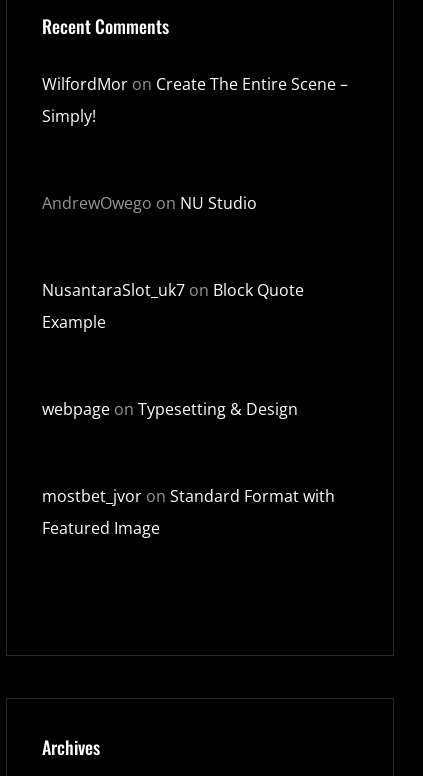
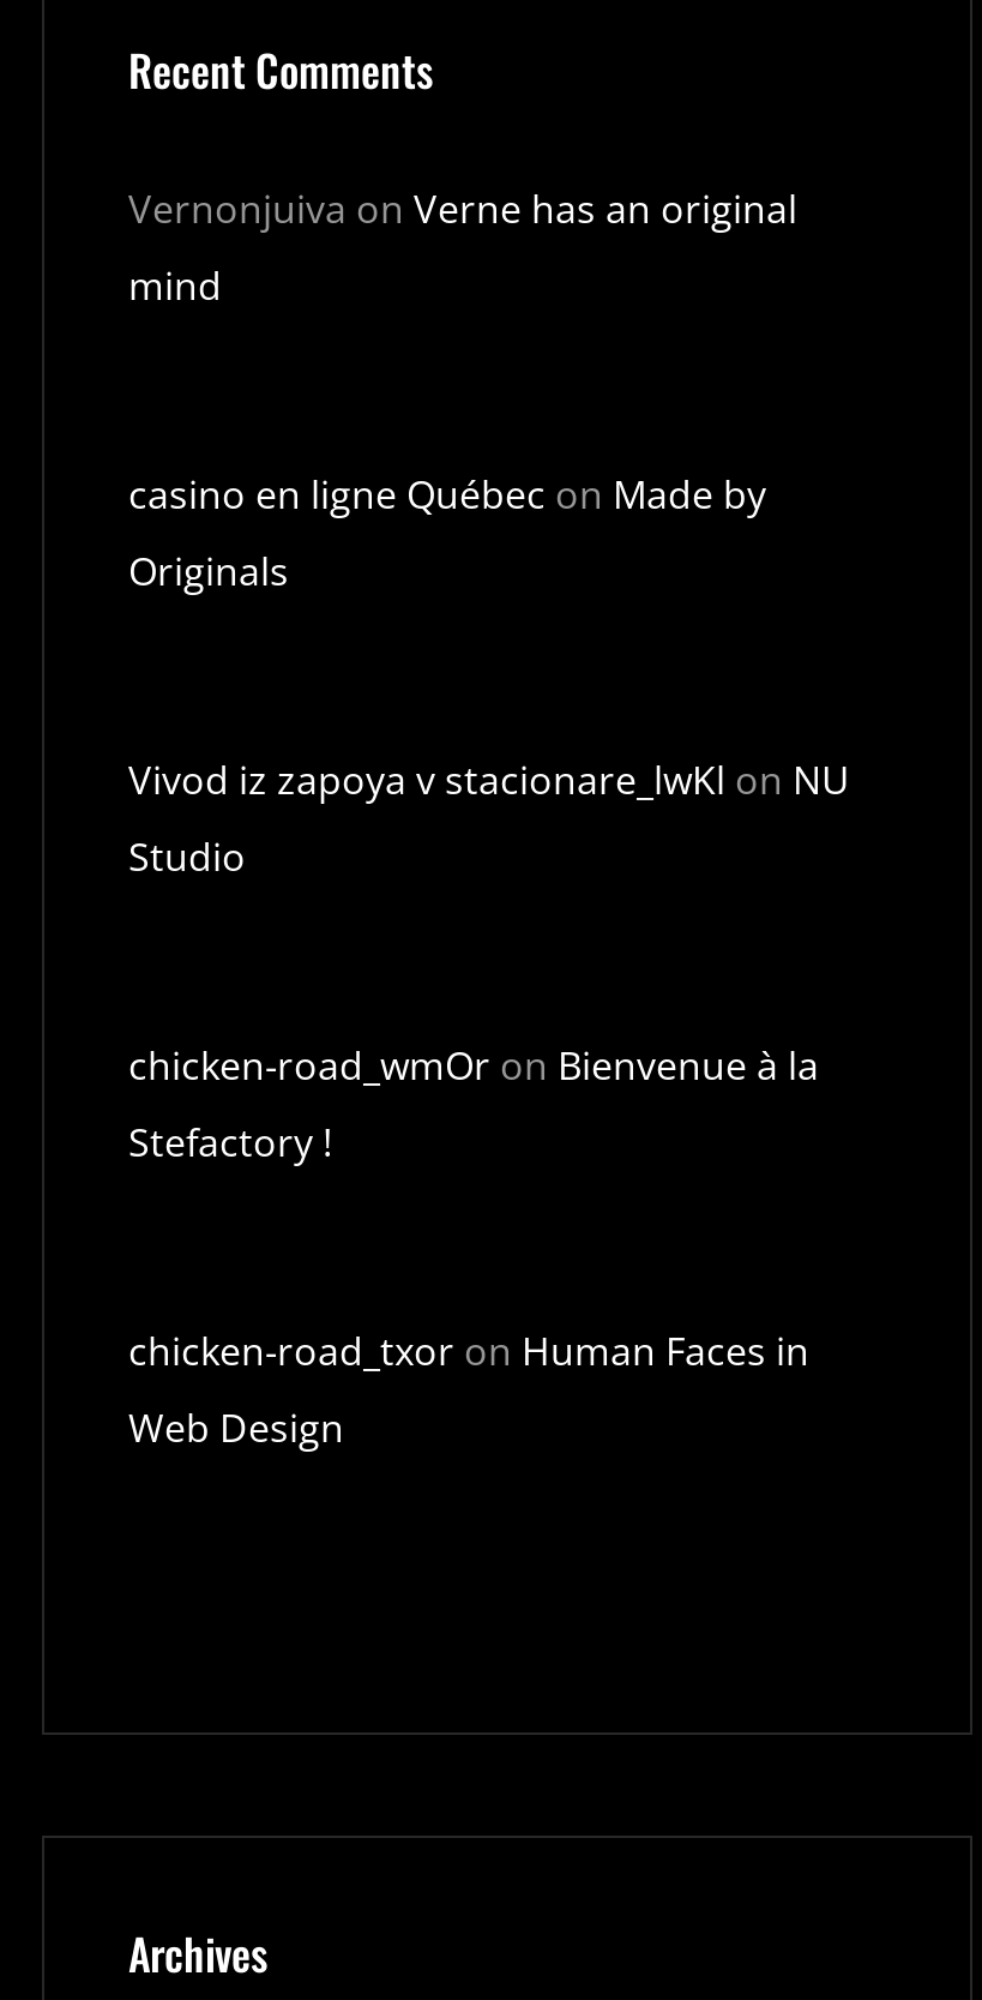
[42,73,348,127] WilfordMor on Create The Entire Scene – | Simply! -> [128,181,797,311] Vernonjuiva on Verne has an original | mind
[42,192,257,214] AndrewOwego on NU Studio -> [128,467,766,597] casino en ligne Québec on Made by | Originals
[42,279,304,333] NusantaraSlot_uk7 on Block Quote | Example -> [128,752,850,882] Vivod iz zapoya v stacionare_lwKl on NU | Studio
[42,398,298,420] webpage on Typesetting & Design -> [128,1038,819,1168] chicken-road_wmOr on Bienvenue à la | Stefactory !
[42,485,335,539] mostbet_jvor on Standard Format with | Featured Image -> [128,1324,809,1453] chicken-road_txor on Human Faces in | Web Design

